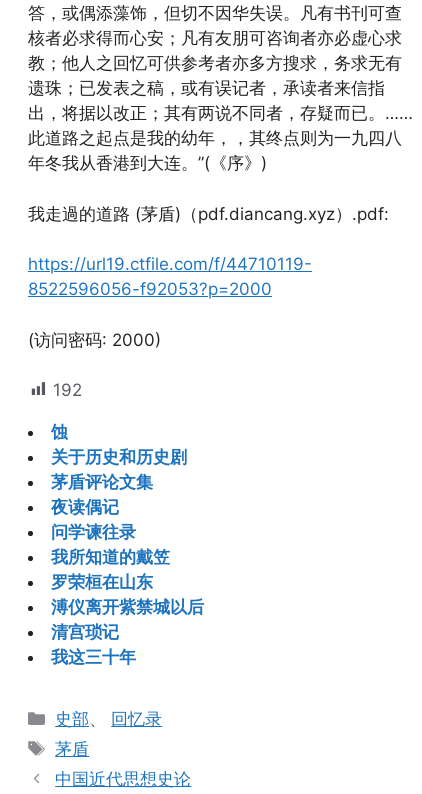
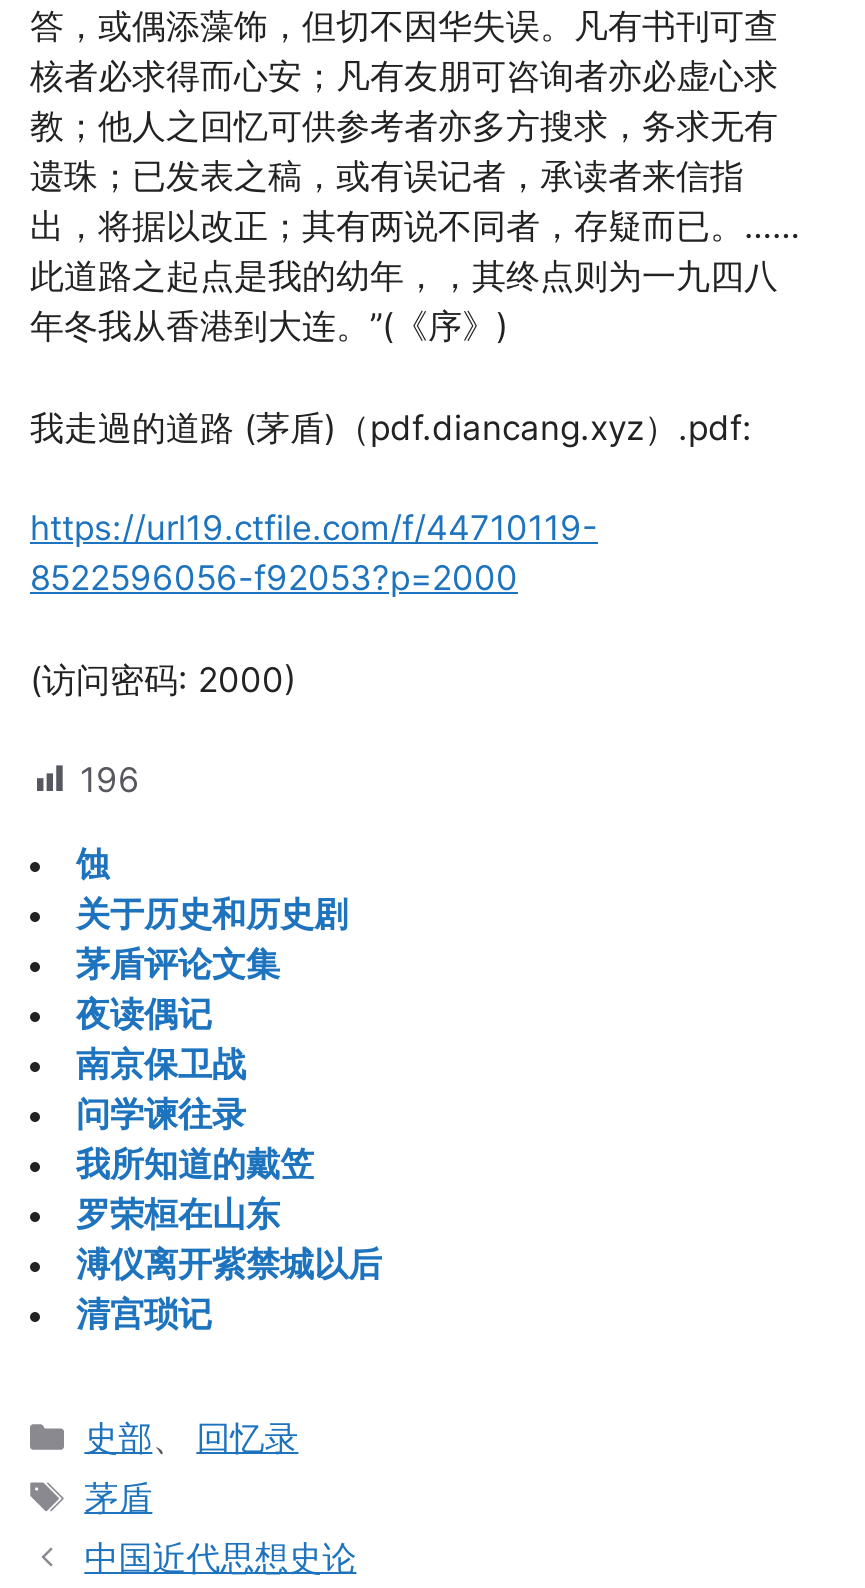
[53,380,82,400] 192 -> [80,760,140,800] 196
none -> [76,1044,246,1084] 南京保卫战
moved [51,522,204,642] -> [76,1094,382,1334]: 问学谏往录 | 我所知道的戴笠 | 罗荣桓在山东 | 溥仪离开紫禁城以后 | 清宫琐记
[51,647,136,667] 我这三十年 -> none

